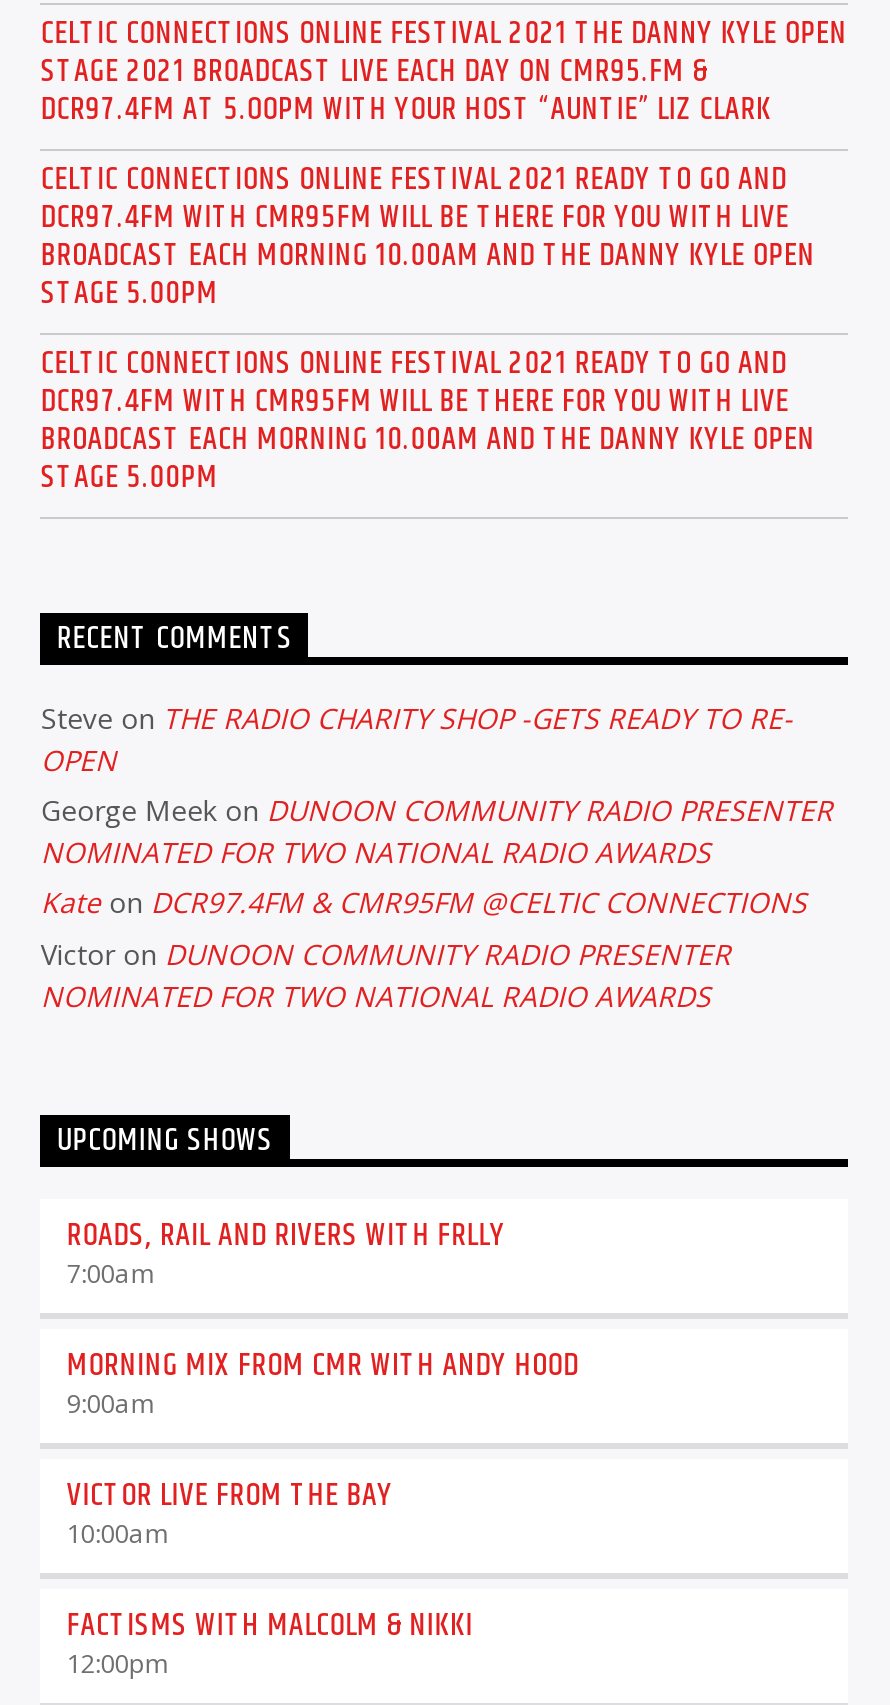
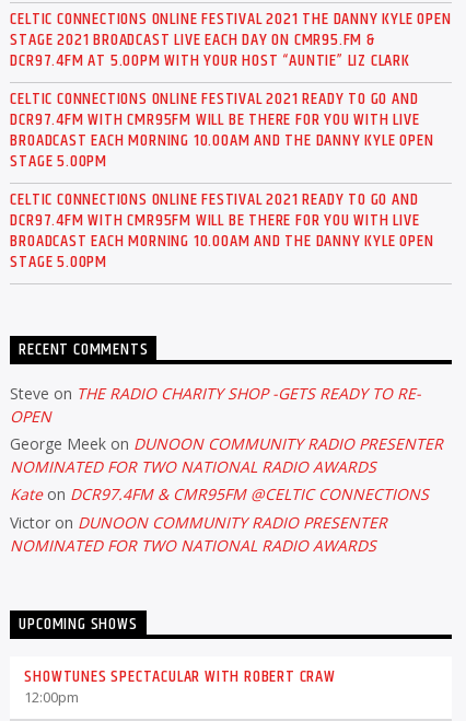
[67,1211,579,1651] ROADS, RAIL AND RIVERS WITH FRLLY | 7:00am | MORNING MIX FROM CMR WITH ANDY HOOD | 9:00am | VICTOR LIVE FROM THE BAY | 10:00am | FACTISMS WITH MALCOLM & NIKKI -> [25,663,336,690] SHOWTUNES SPECTACULAR WITH ROBERT CRAW

